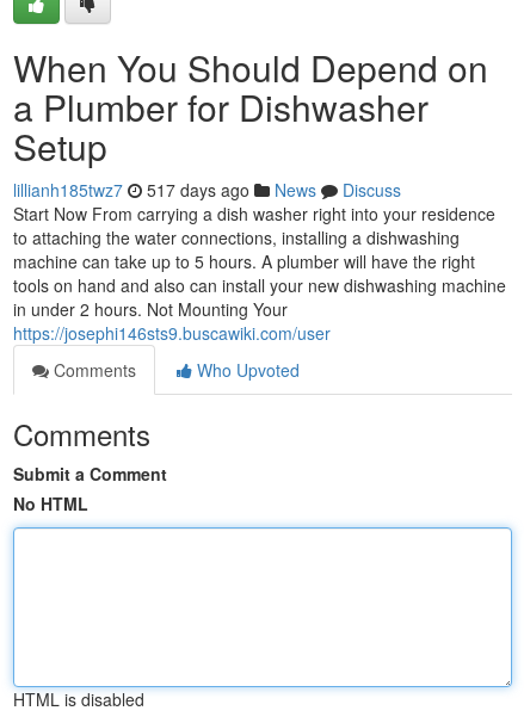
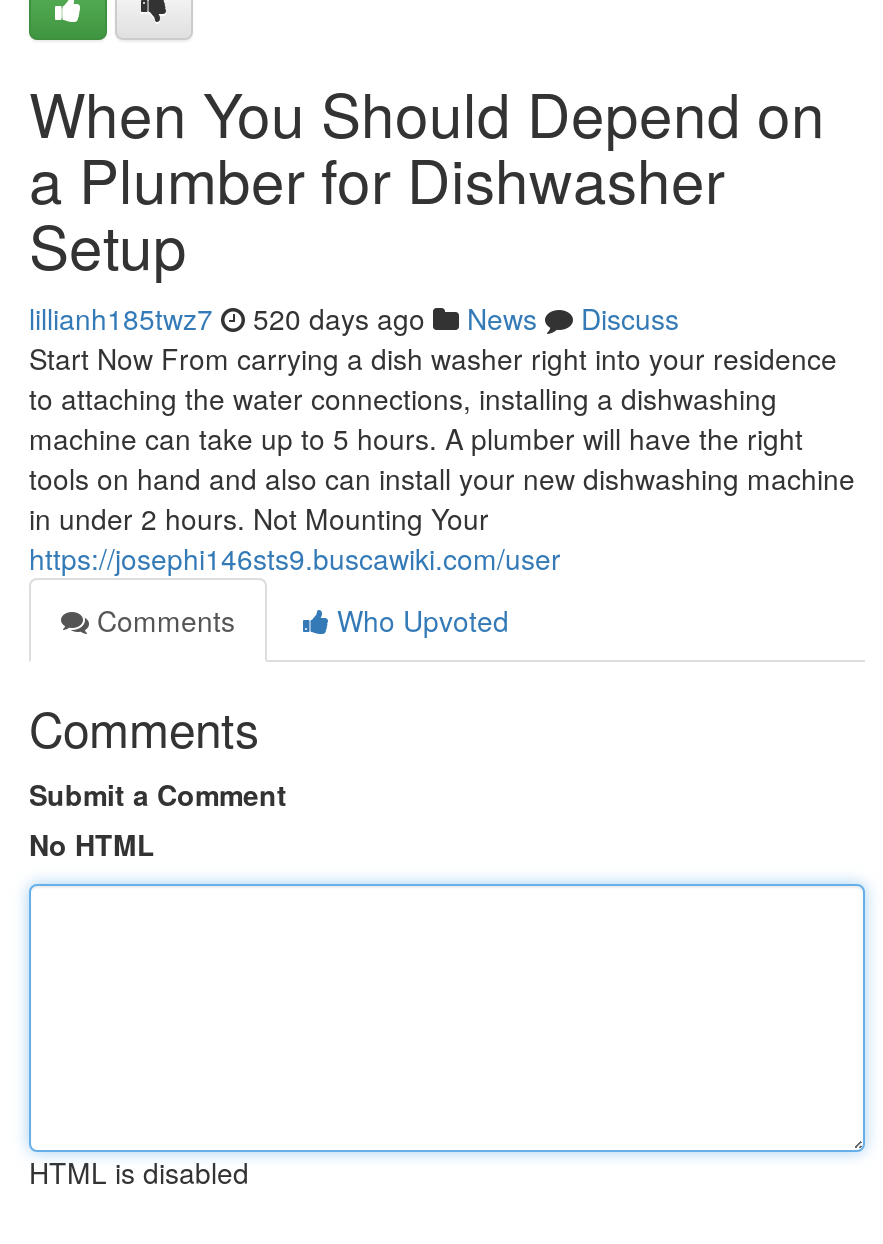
[13,178,401,202] lillianh185twz7 517 days ago News Discuss -> [29,298,679,338] lillianh185twz7 520 days ago News Discuss

